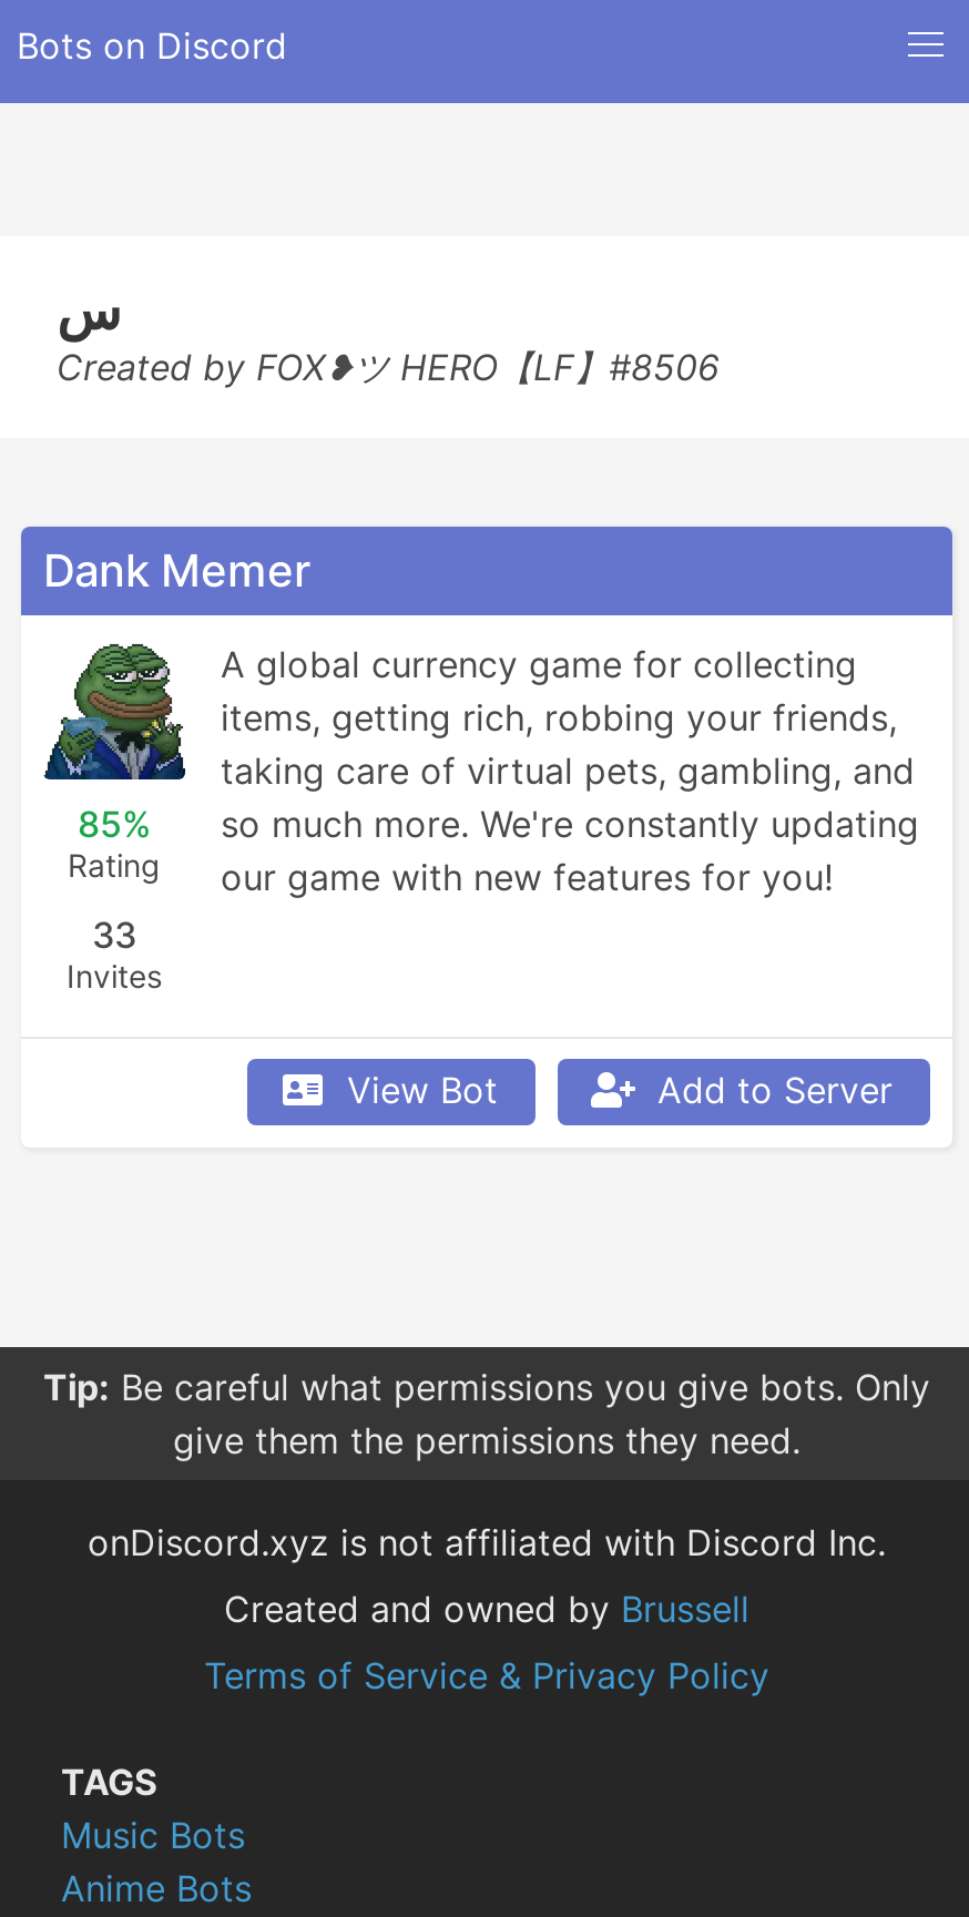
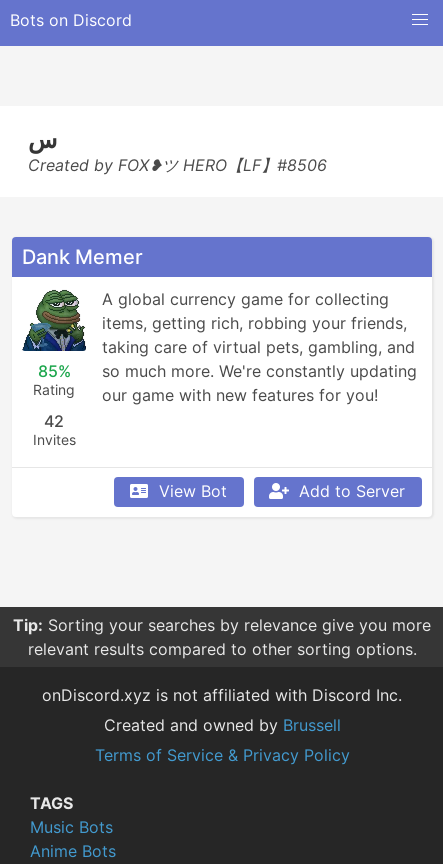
[92,912,136,957] 33 -> [44,411,64,431] 42
[43,1365,930,1462] Tip: Be careful what permissions you give bots. Only | give them the permissions they need. -> [13,615,431,659] Tip: Sorting your searches by relevance give you more | relevant results compared to other sorting options.

